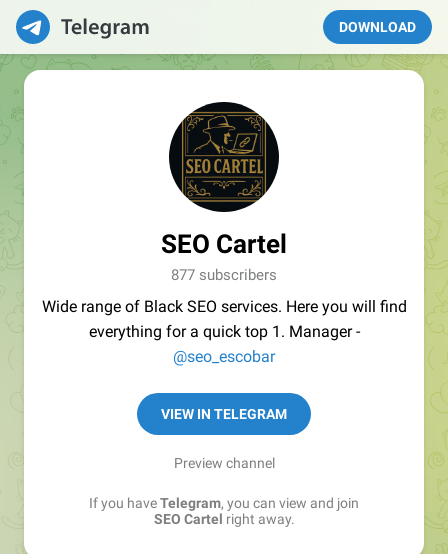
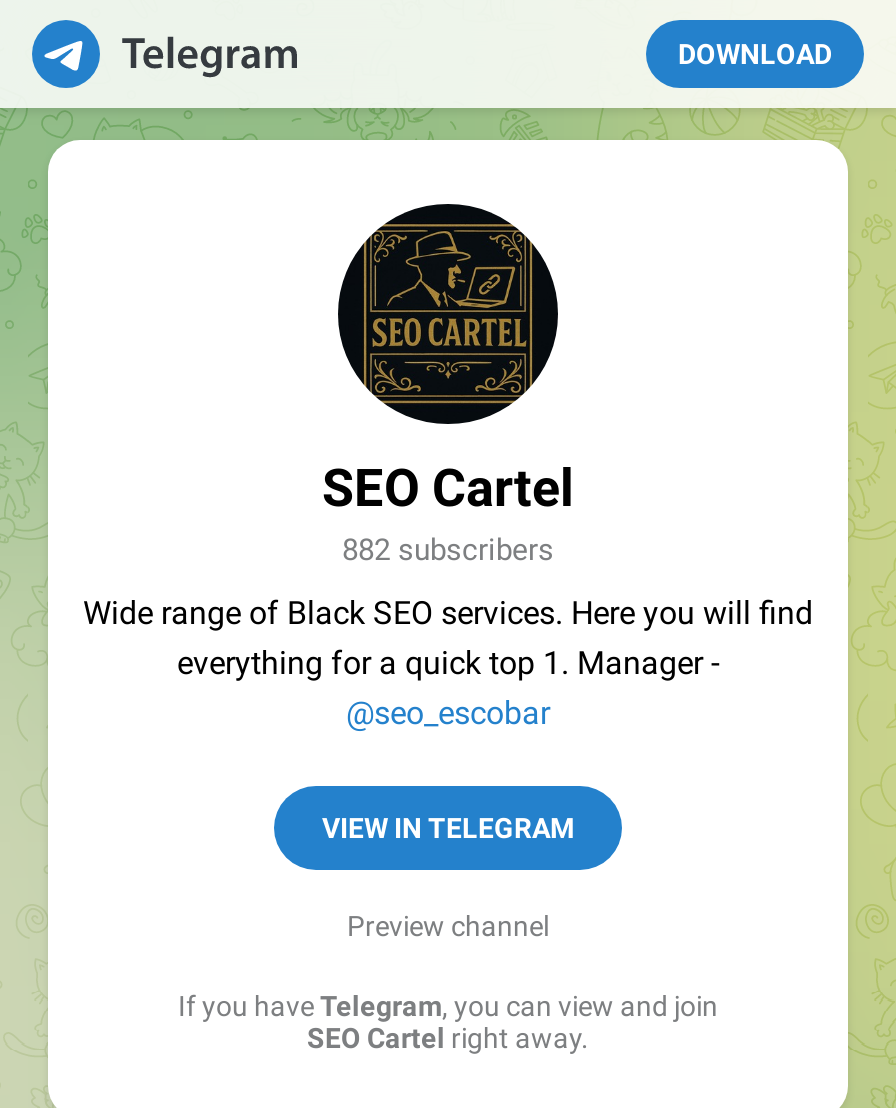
[171,266,277,284] 877 subscribers -> [342,532,554,568] 882 subscribers

